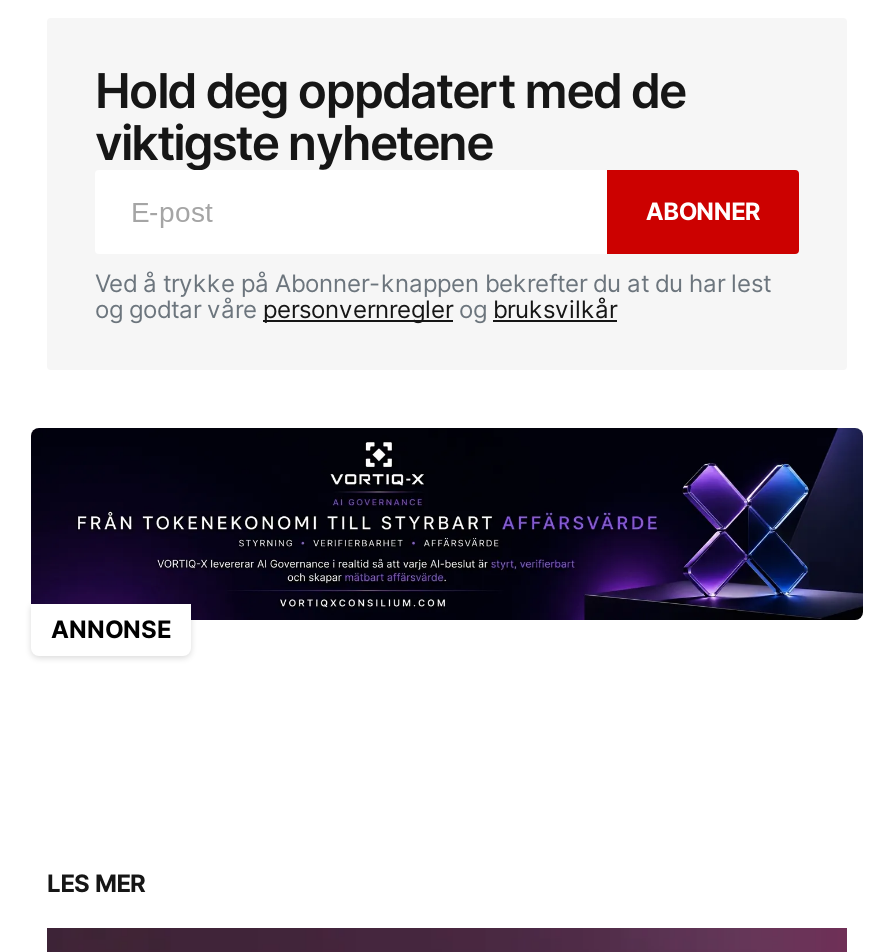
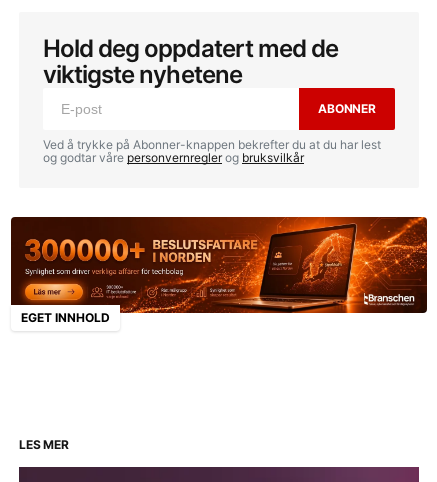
[31,426,865,644] [image] | ANNONSE -> [11,216,428,325] [image] | EGET INNHOLD

